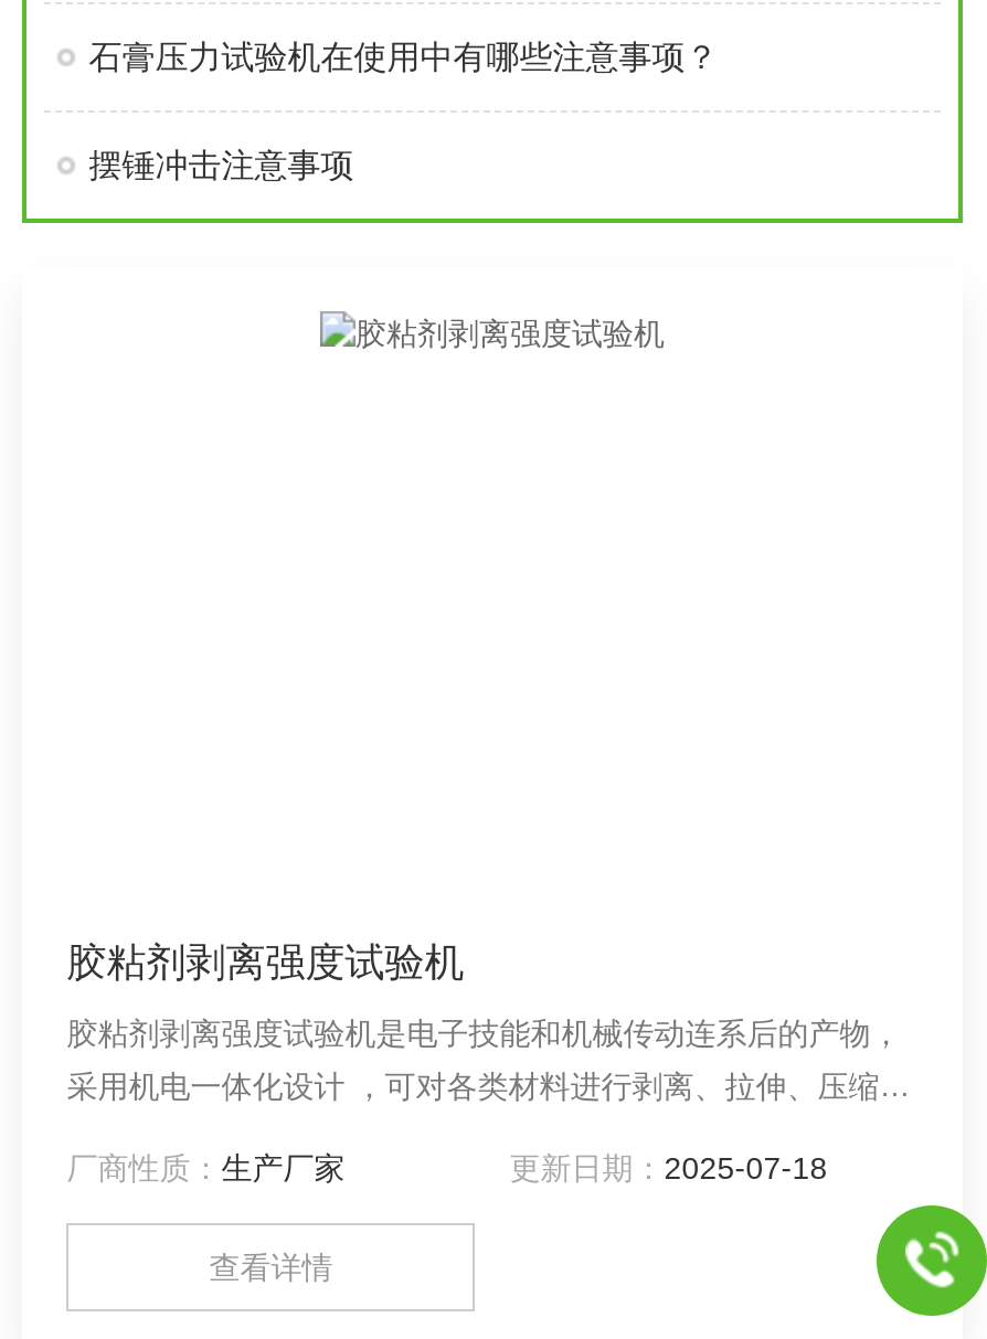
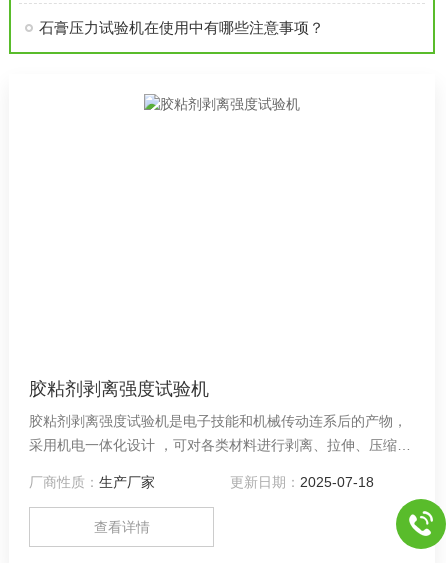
[89,145,354,182] 摆锤冲击注意事项 -> none

